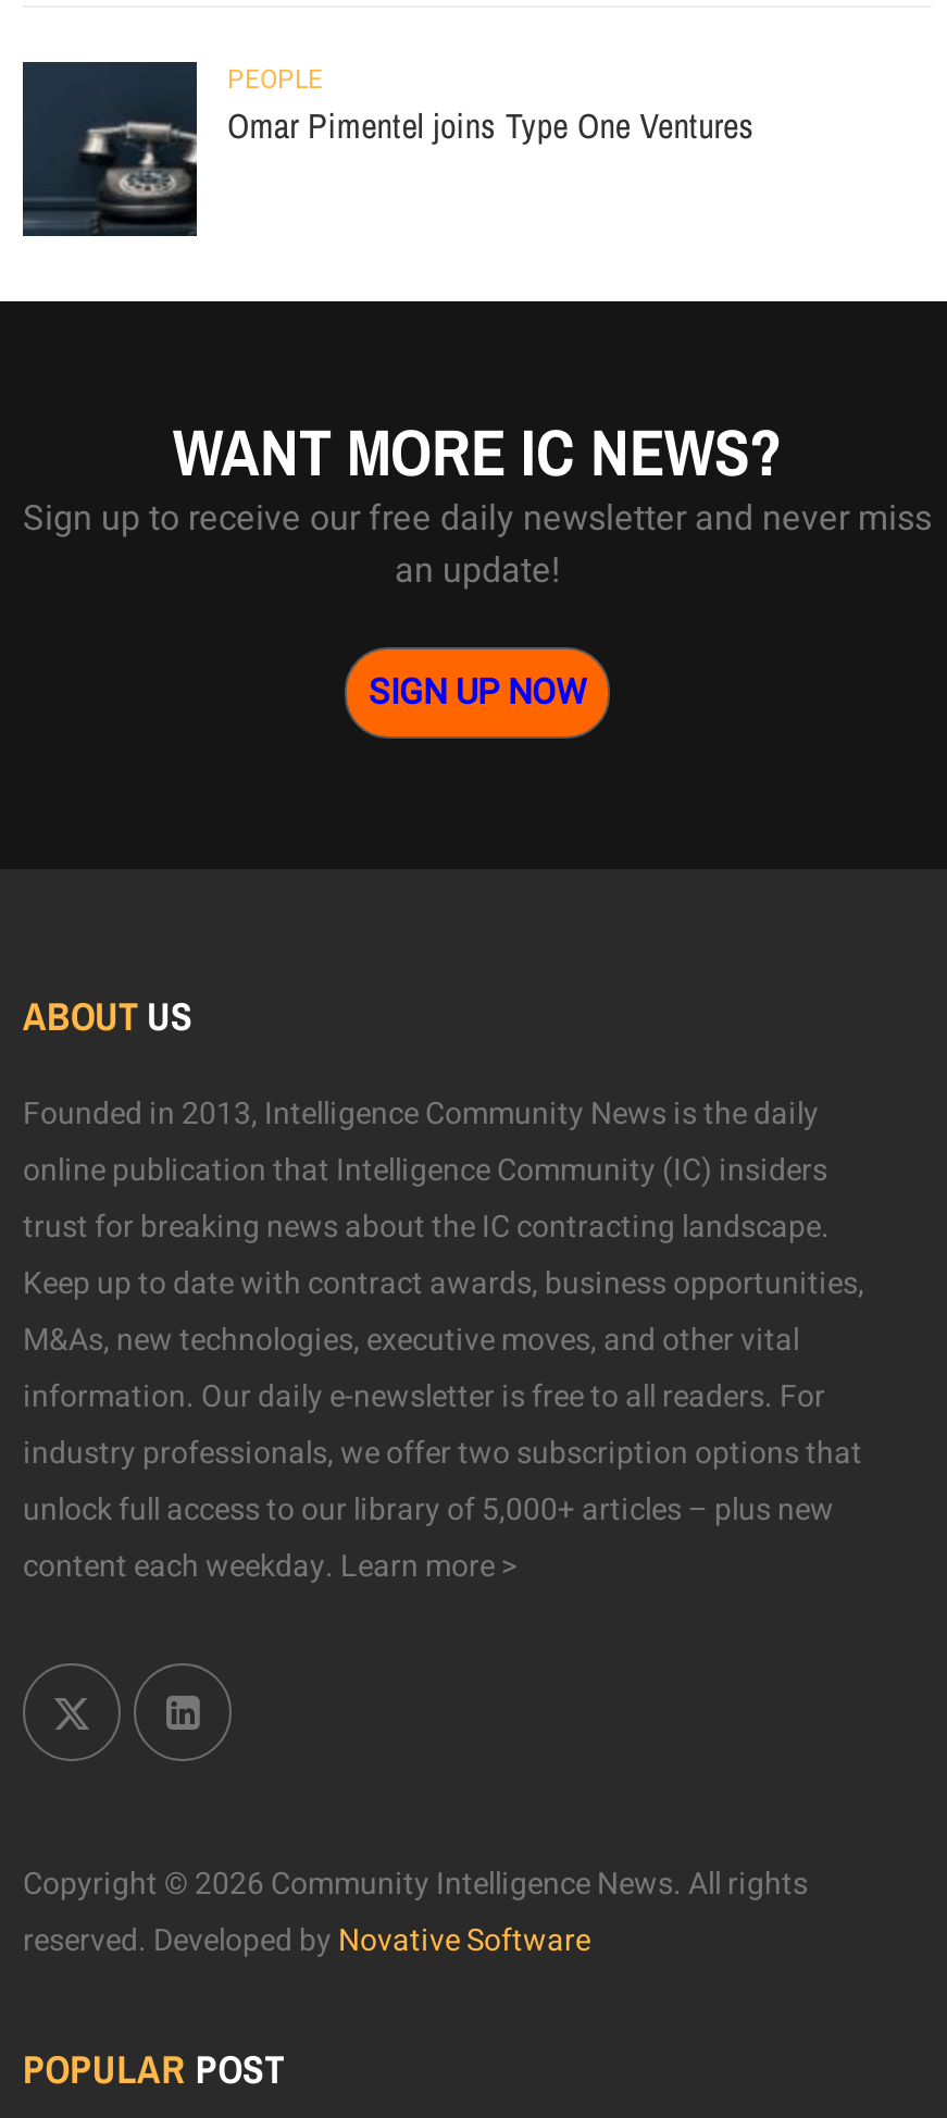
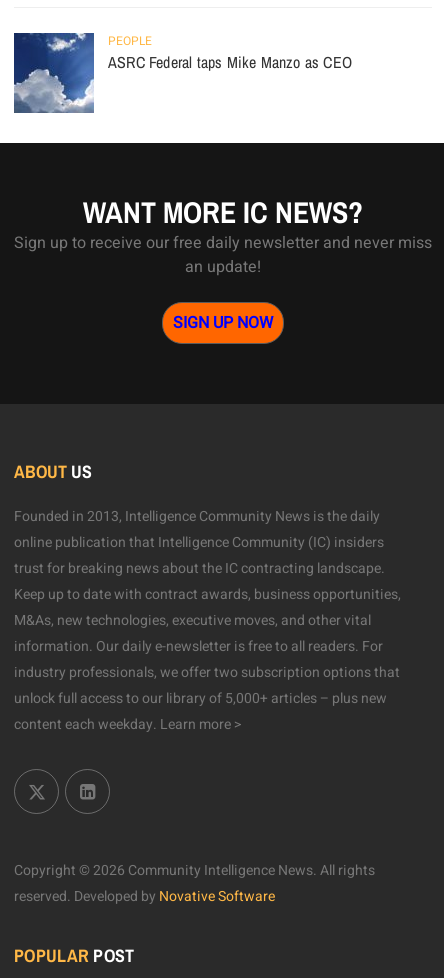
[21,60,754,238] [image] | Omar Pimentel joins Type One Ventures -> [13,32,352,114] [image] | ASRC Federal taps Mike Manzo as CEO

